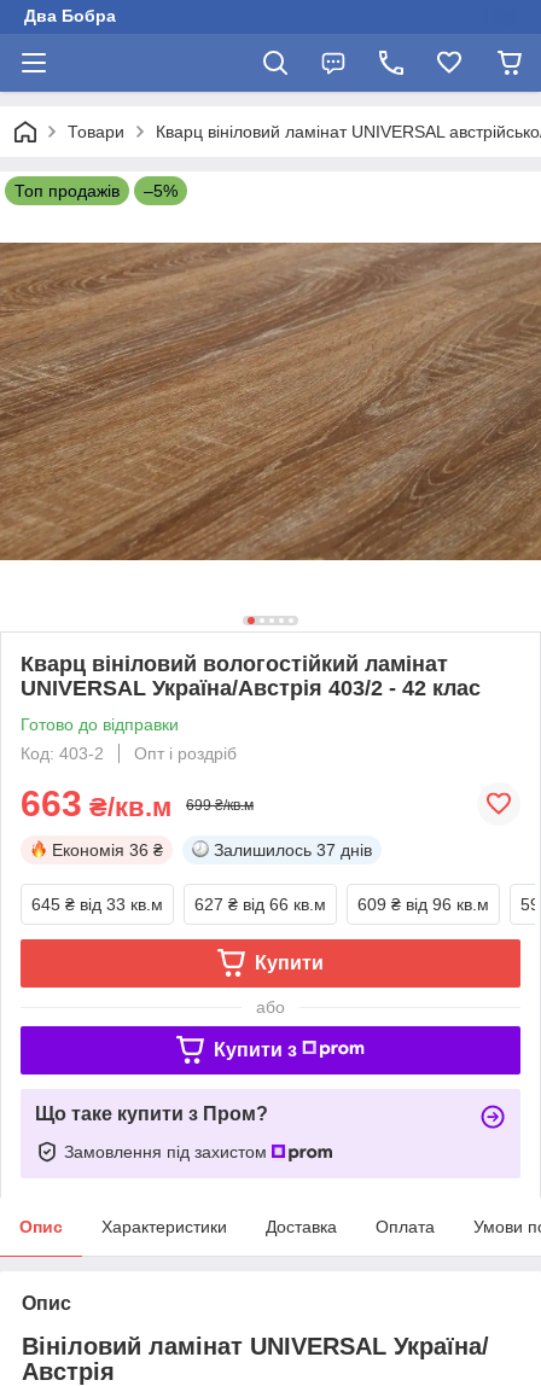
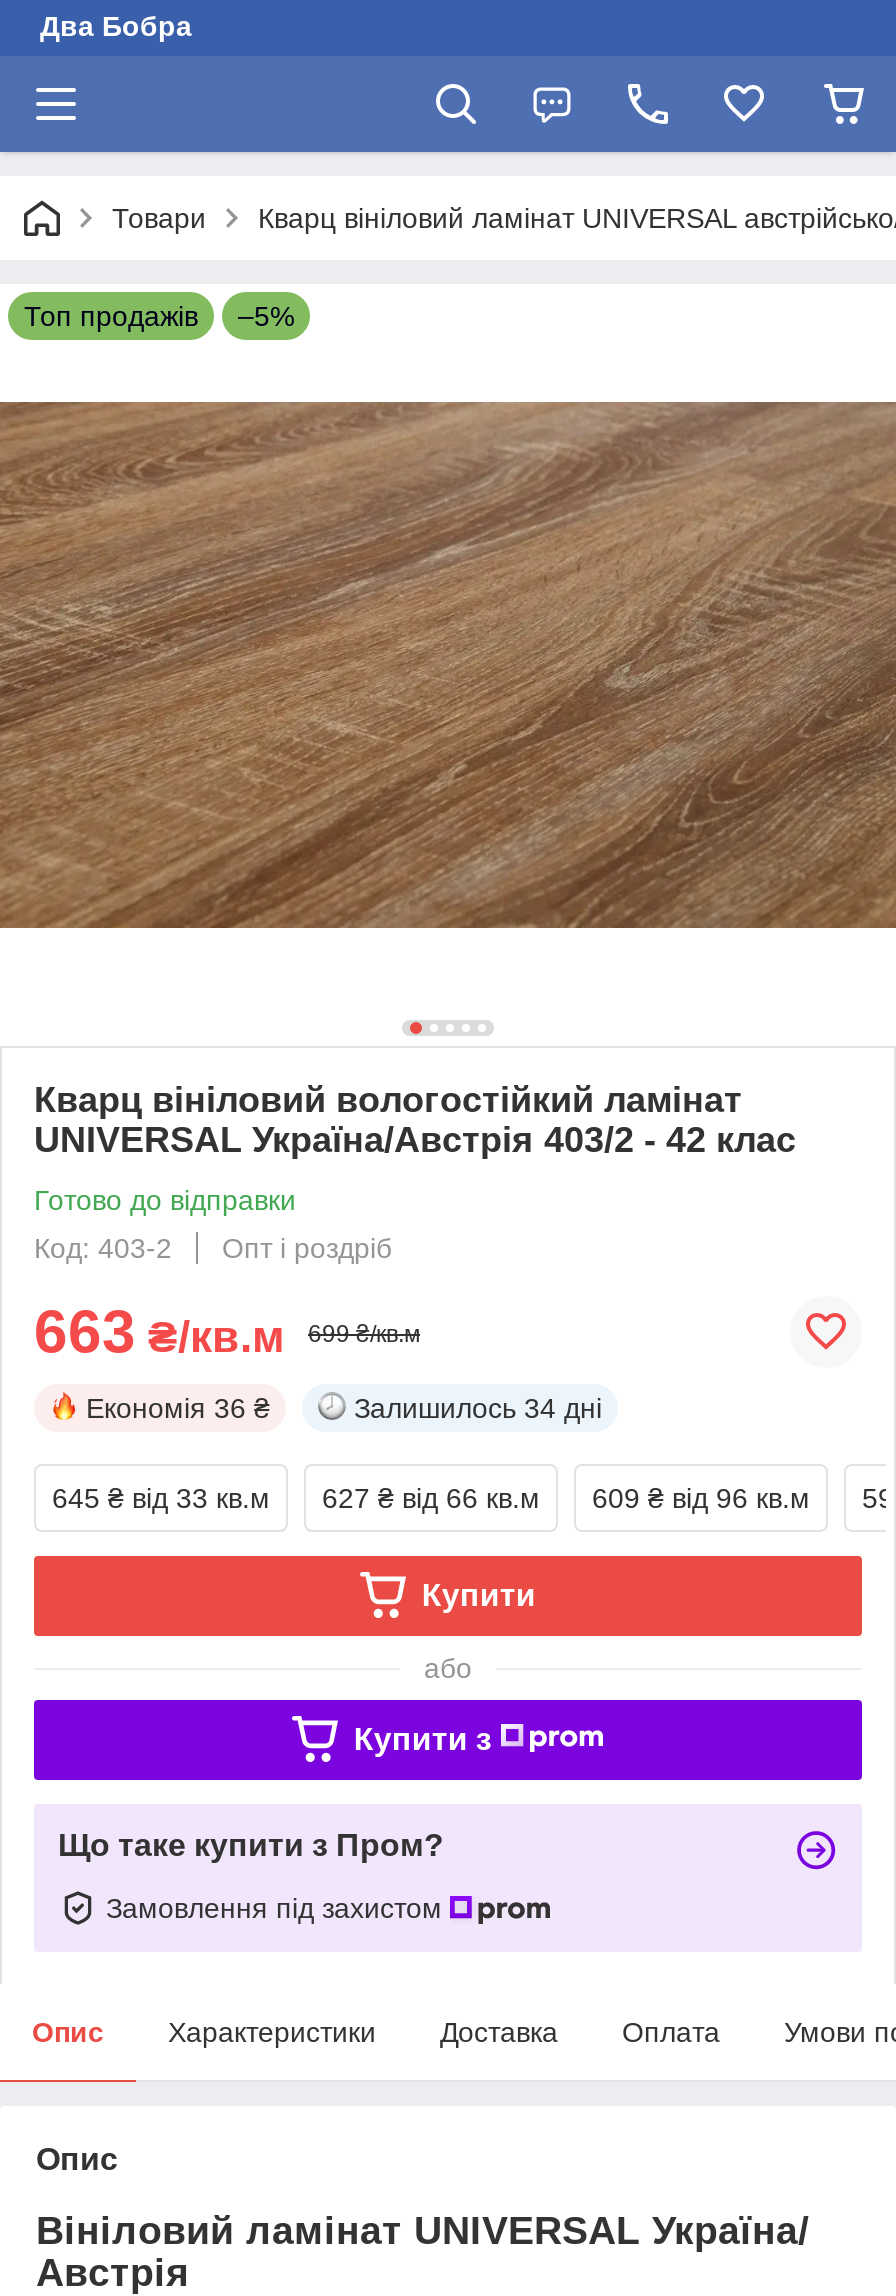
[214,840,372,859] Залишилось 37 днів -> [354,1392,602,1424] Залишилось 34 дні

